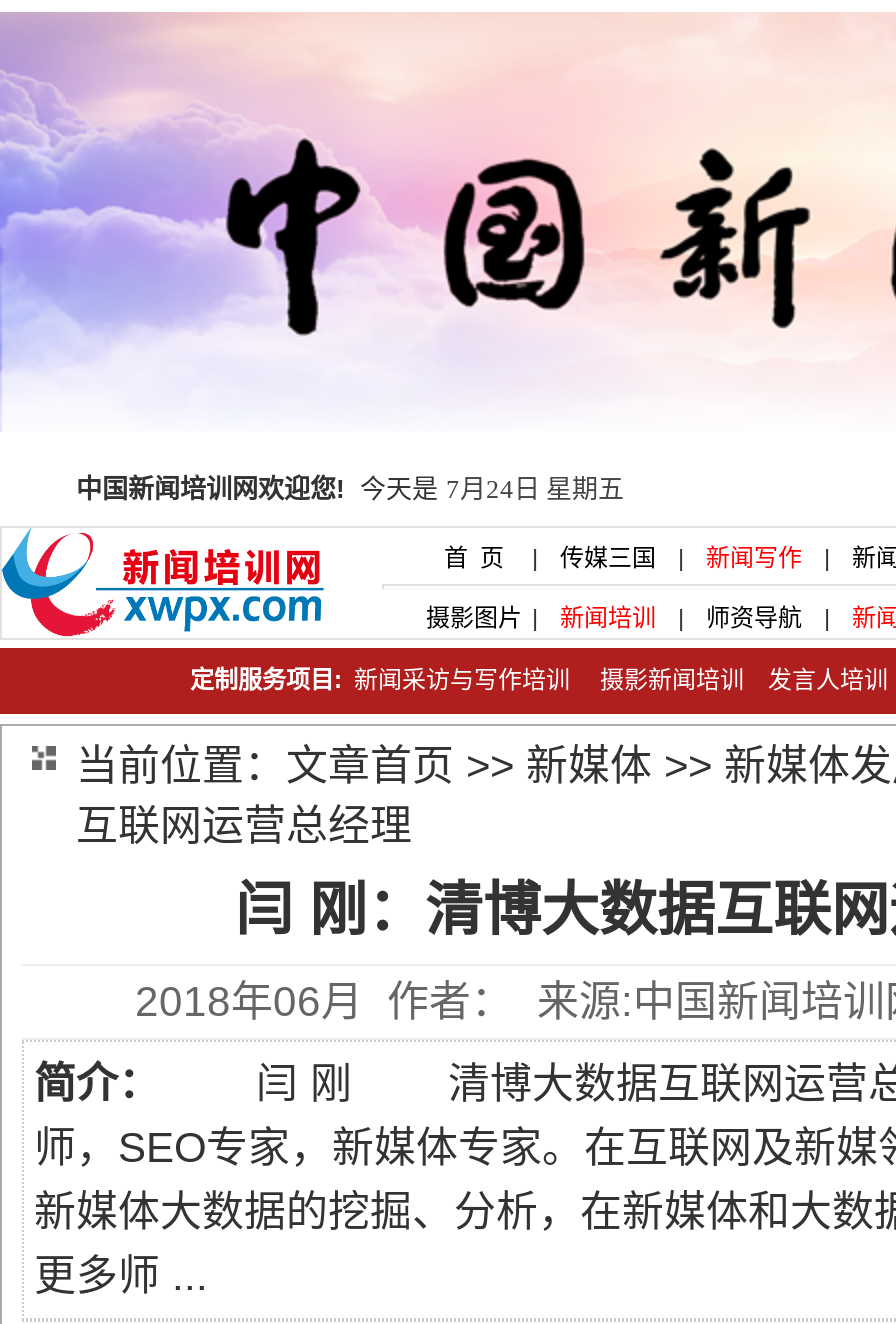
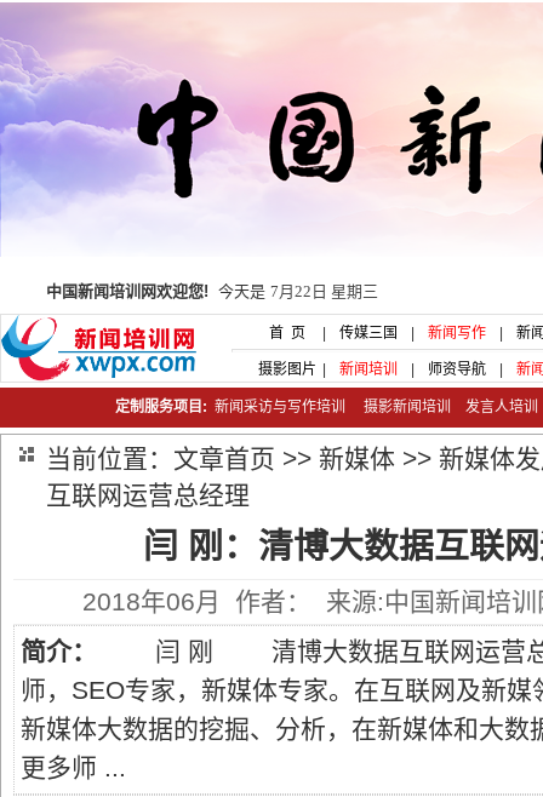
[76,474,624,504] 中国新闻培训网欢迎您!今天是7月24日 星期五 -> [46,282,378,300] 中国新闻培训网欢迎您!今天是7月22日 星期三

